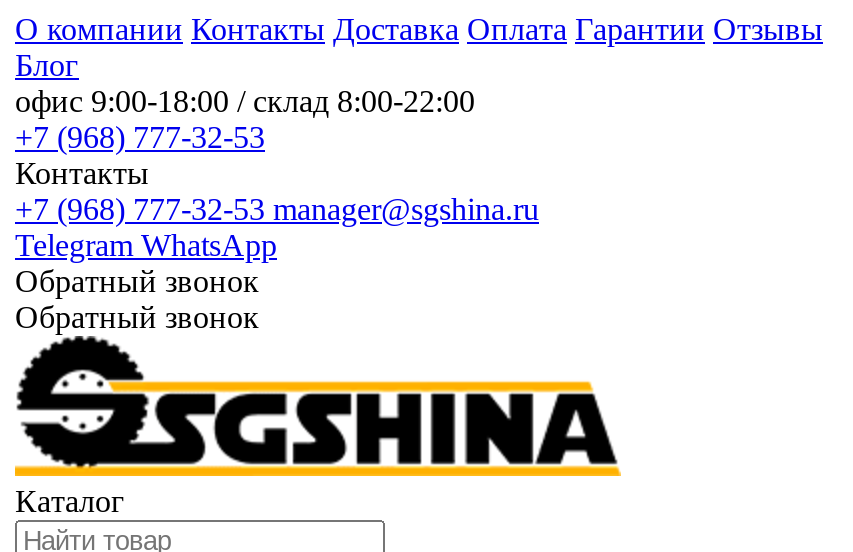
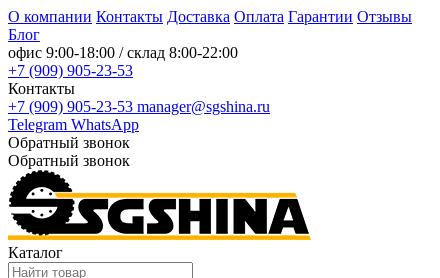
[15,120,265,154] +7 (968) 777-32-53 -> [8,62,133,79] +7 (909) 905-23-53
[15,192,539,226] +7 (968) 777-32-53 manager@sgshina.ru -> [8,98,270,115] +7 (909) 905-23-53 manager@sgshina.ru

